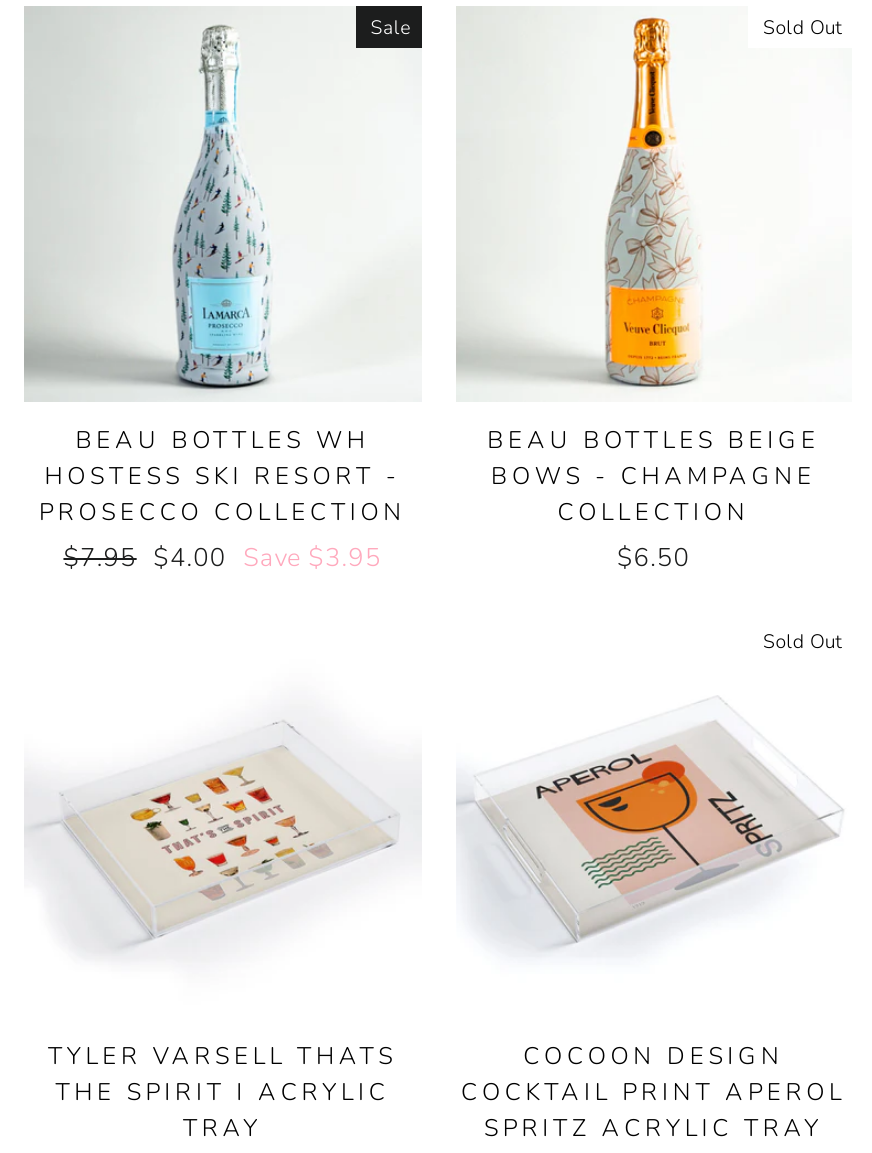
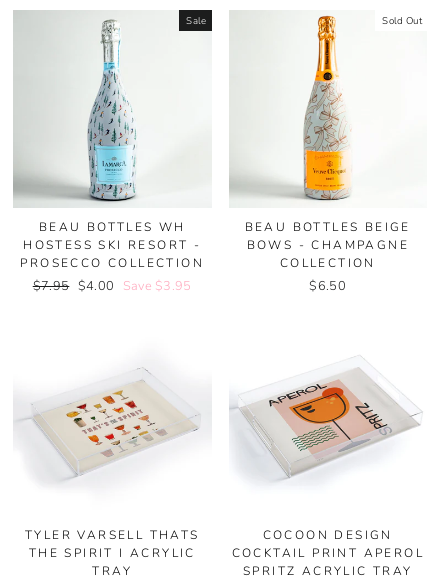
[763,629,842,655] Sold Out -> none

